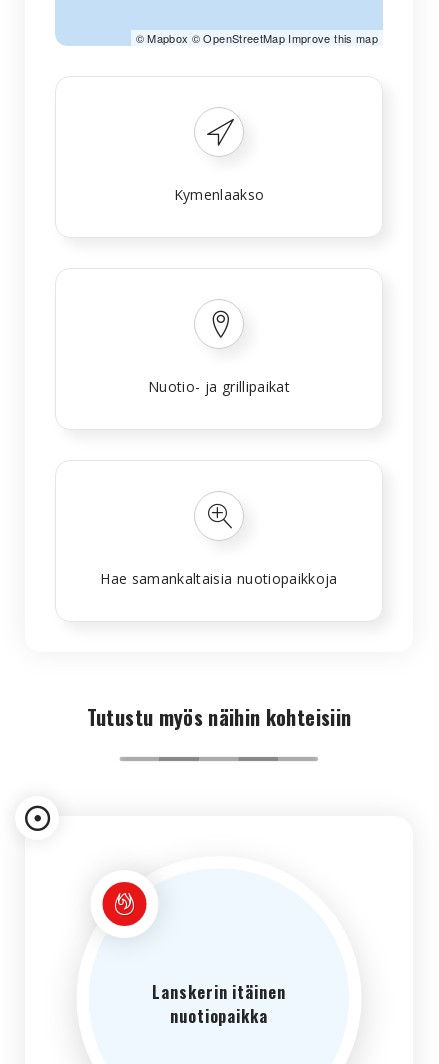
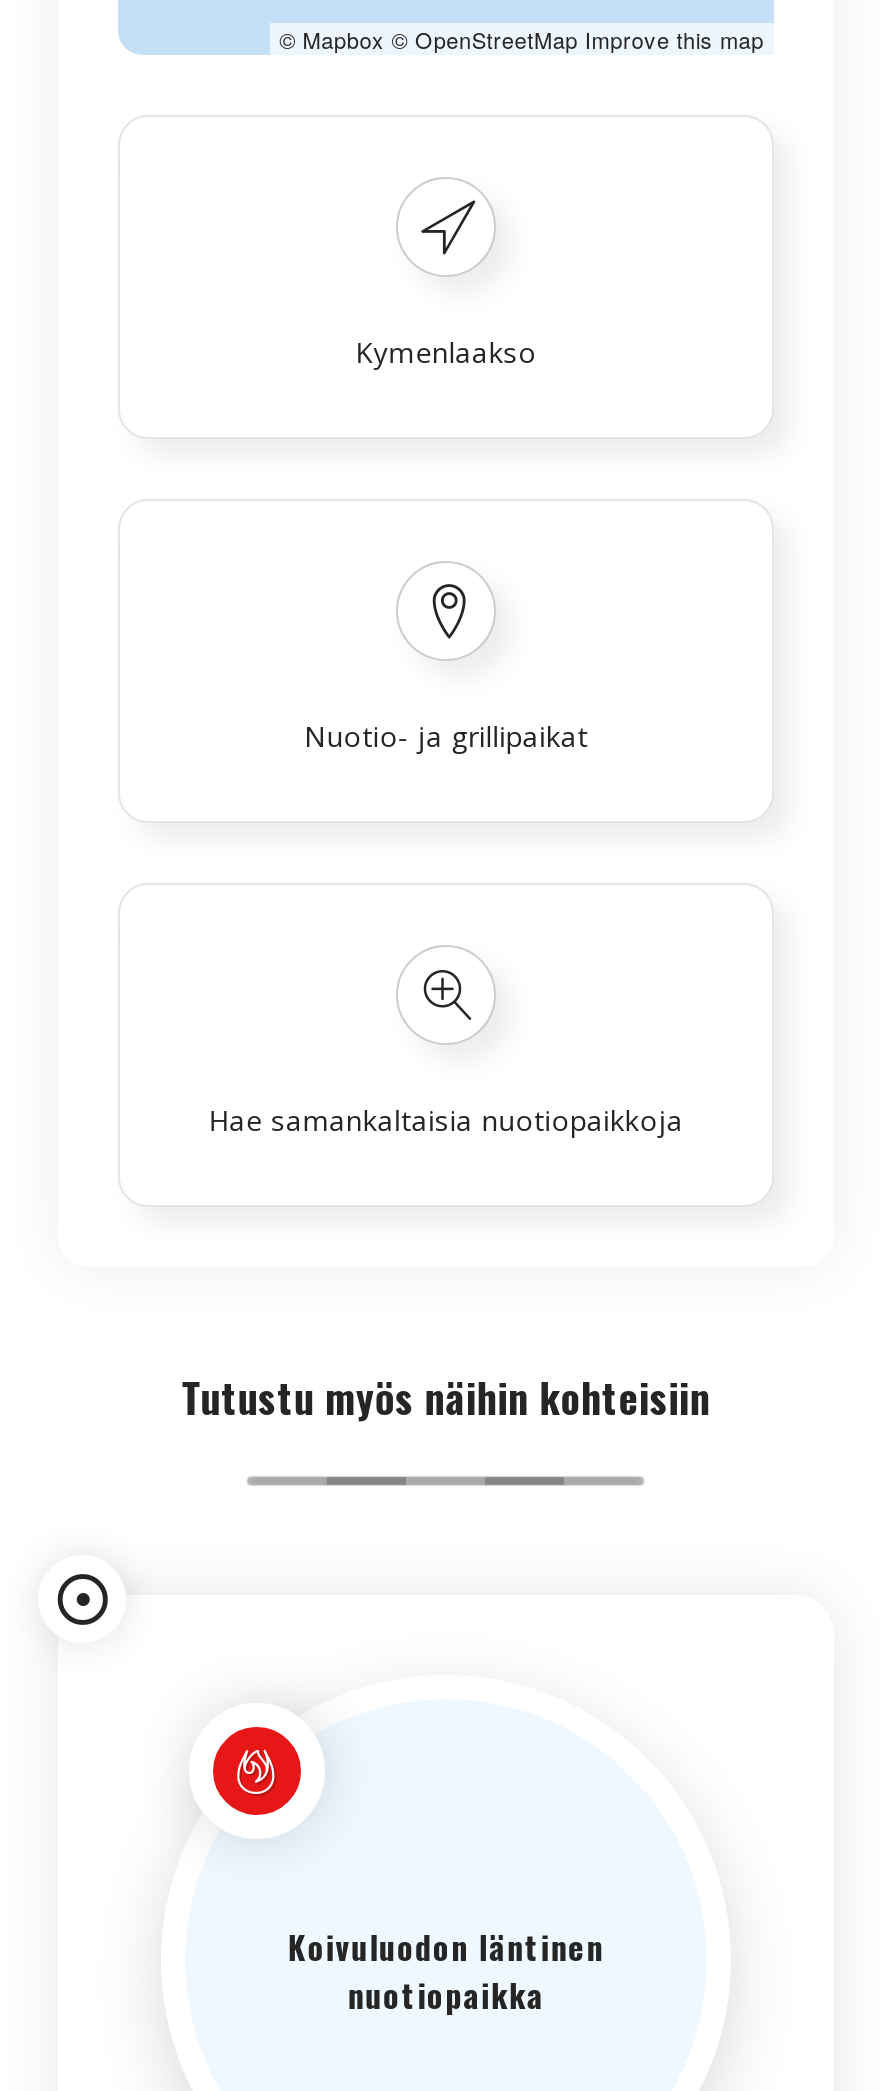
[152,979,286,1003] Lanskerin itäinen -> [288,1922,604,1970] Koivuluodon läntinen

